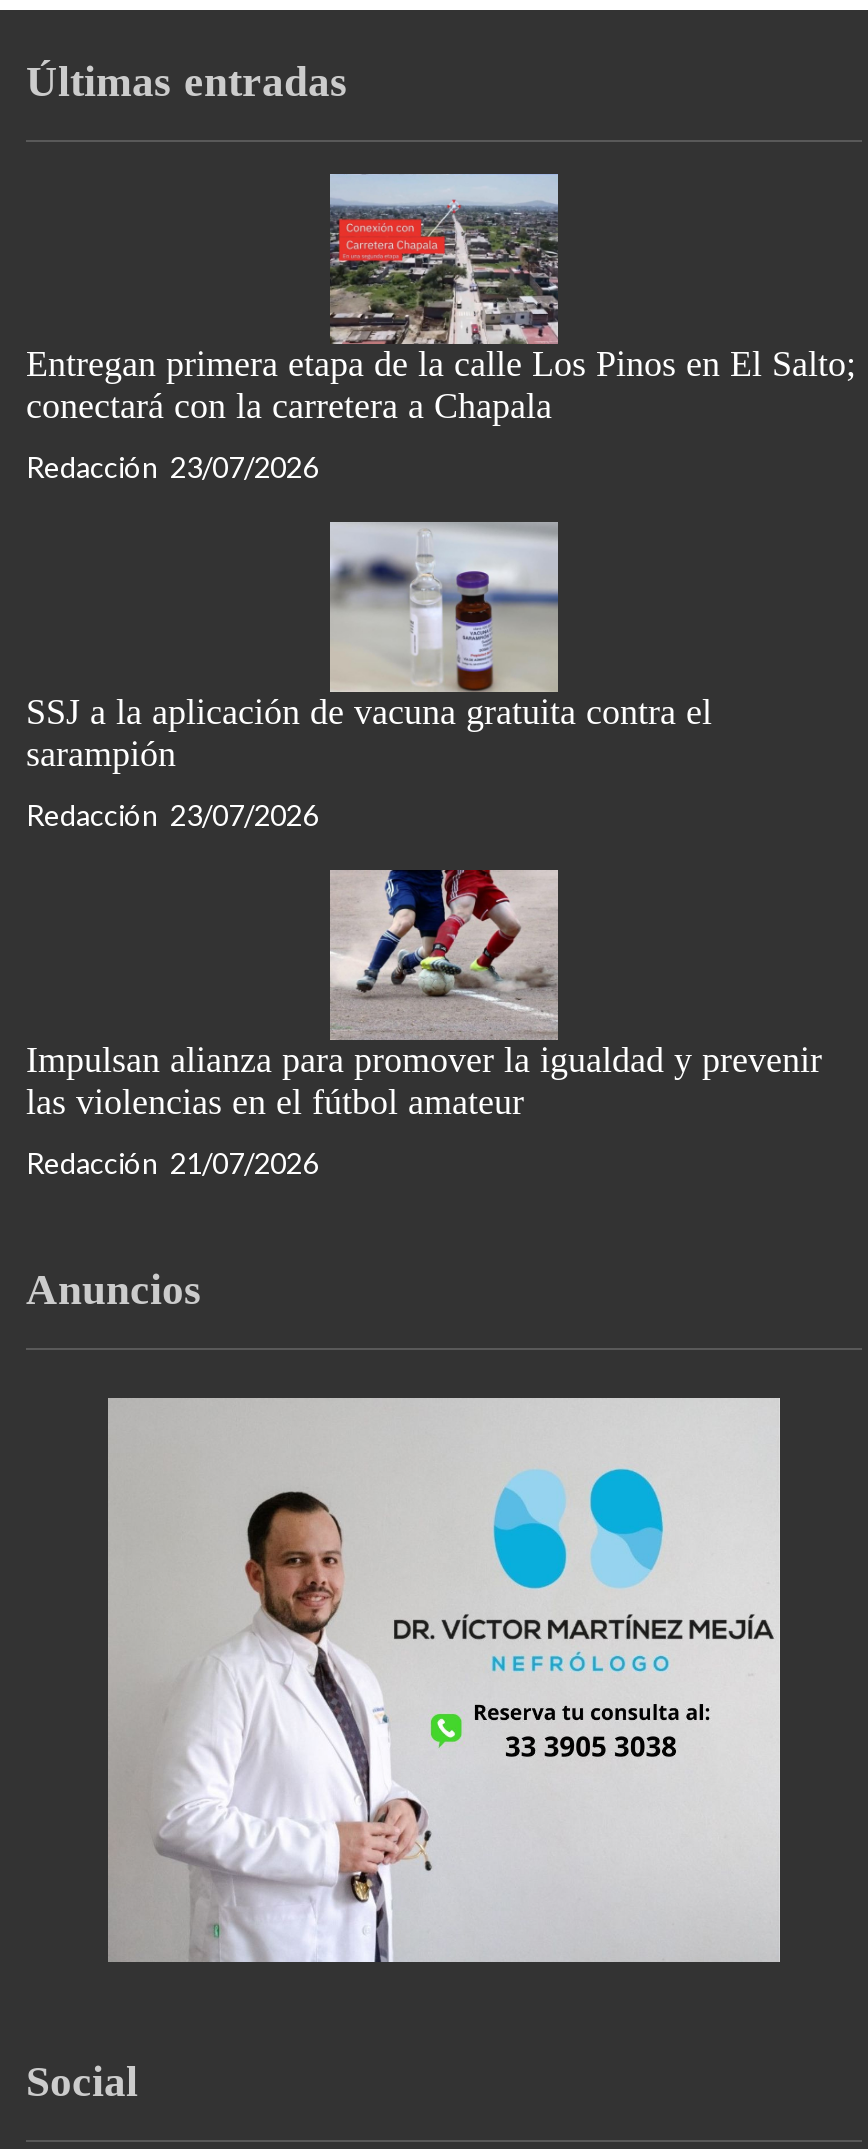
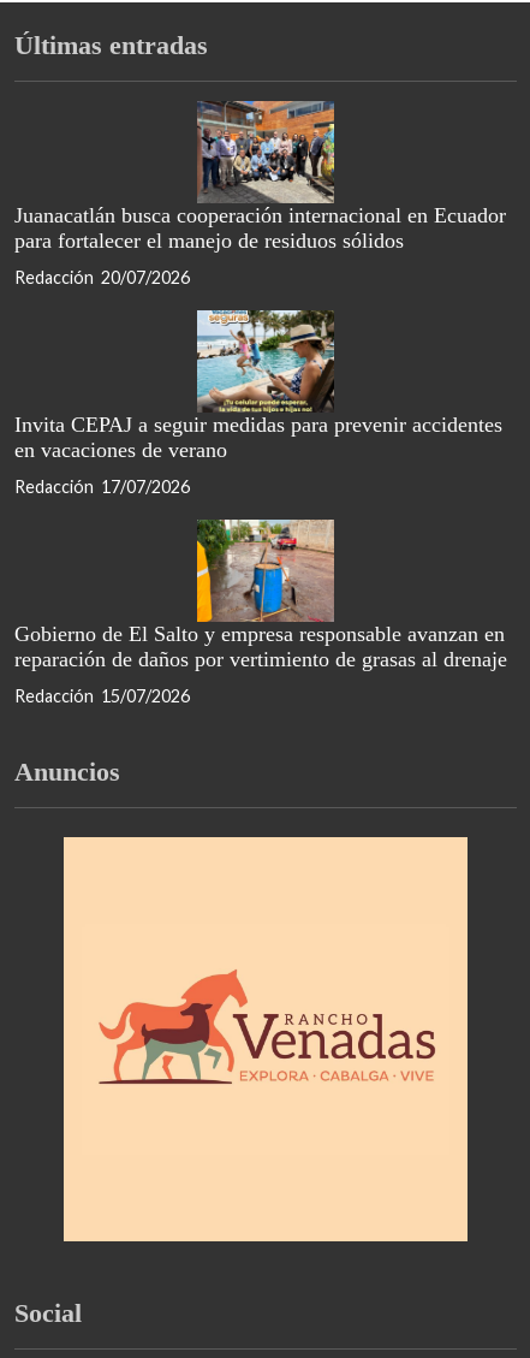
[26,172,856,426] [image] | Entregan primera etapa de la calle Los Pinos en El Salto; | conectará con la carretera a Chapala -> [14,100,506,252] [image] | Juanacatlán busca cooperación internacional en Ecuador | para fortalecer el manejo de residuos sólidos
[26,450,318,484] Redacción 23/07/2026 -> [14,267,190,287] Redacción 20/07/2026
[26,520,712,774] [image] | SSJ a la aplicación de vacuna gratuita contra el | sarampión -> [14,310,502,462] [image] | Invita CEPAJ a seguir medidas para prevenir accidentes | en vacaciones de verano
[26,798,318,832] Redacción 23/07/2026 -> [14,477,190,497] Redacción 17/07/2026
[26,868,822,1123] [image] | Impulsan alianza para promover la igualdad y prevenir | las violencias en el fútbol amateur -> [14,518,507,672] [image] | Gobierno de El Salto y empresa responsable avanzan en | reparación de daños por vertimiento de grasas al drenaje
[26,1147,318,1181] Redacción 21/07/2026 -> [14,686,190,707] Redacción 15/07/2026
[106,1396,780,1966] [image] -> [62,836,468,1243] [image]

